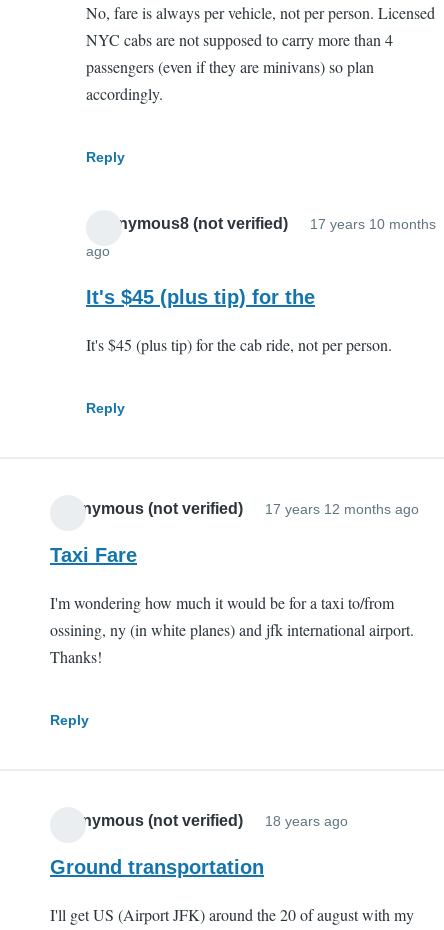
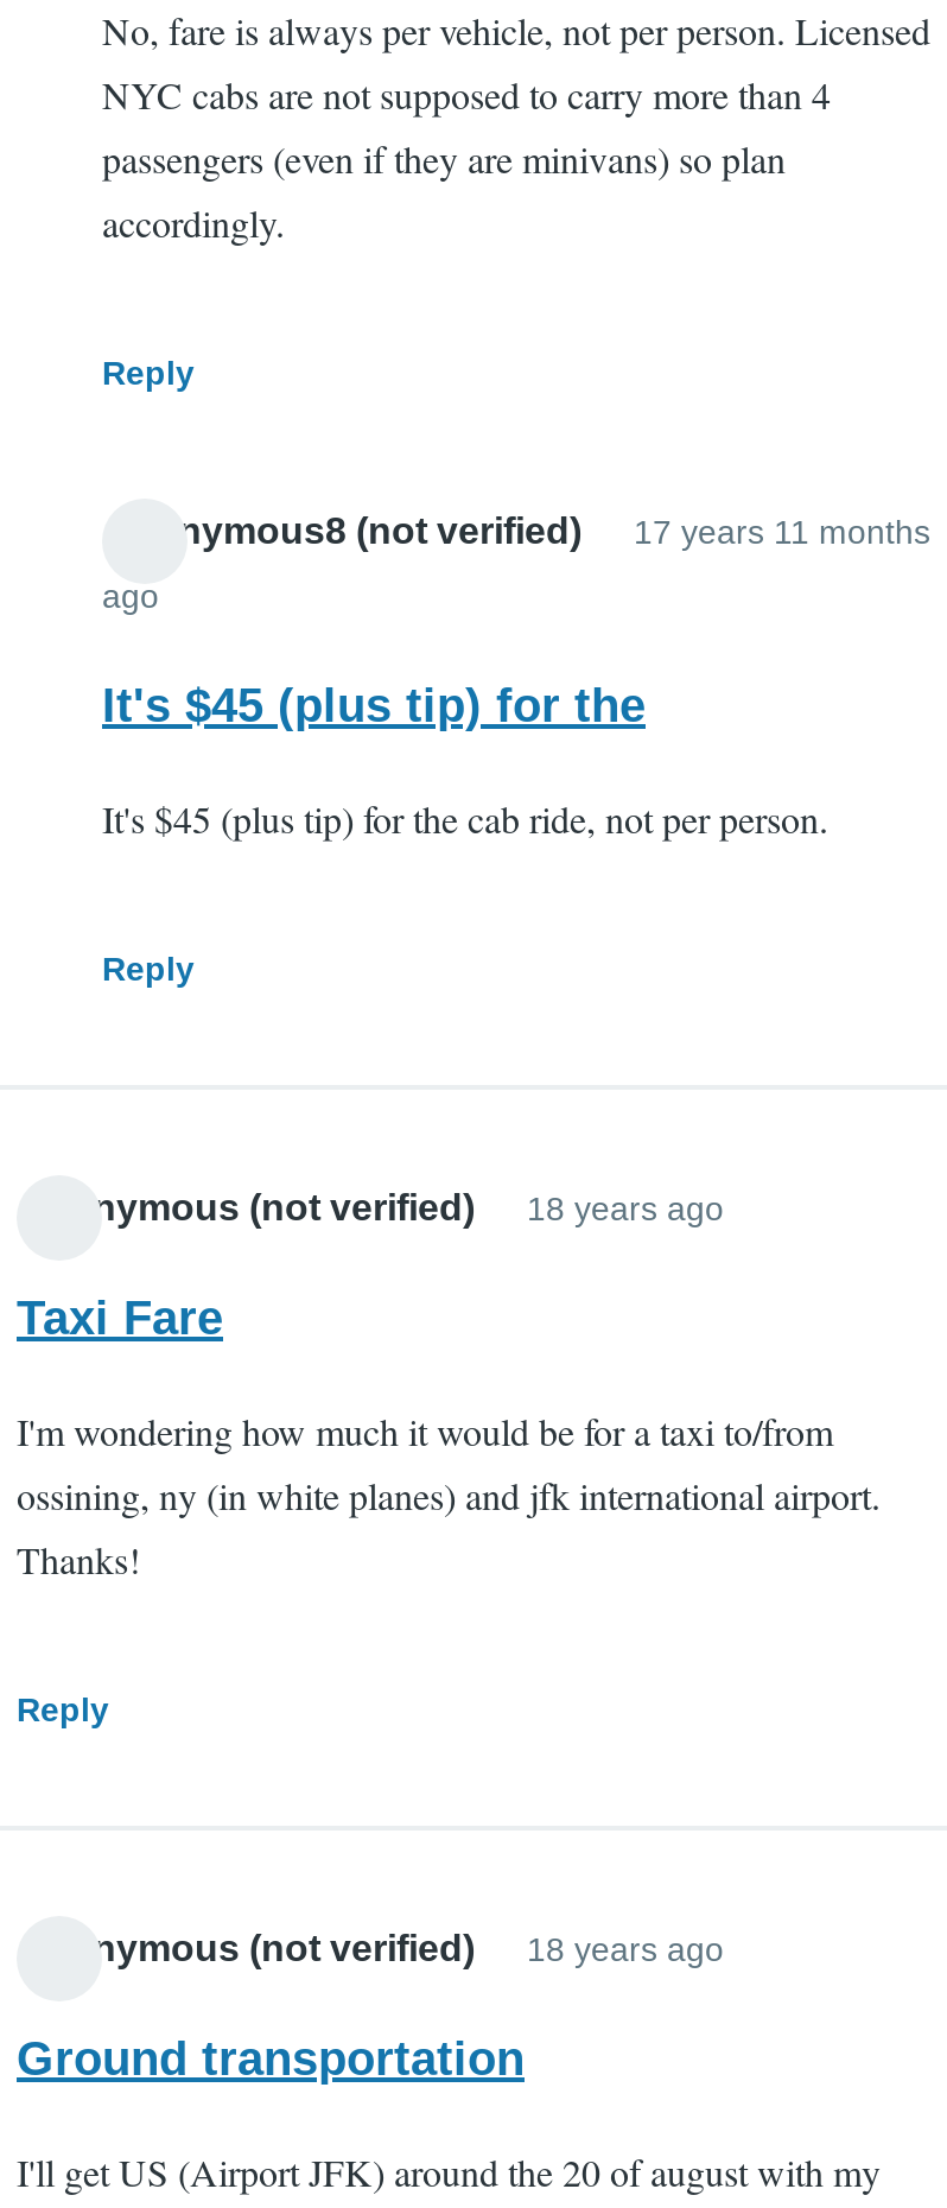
[310,216,436,232] 17 years 10 months -> [634,514,930,552] 17 years 11 months
[265,501,419,517] 17 years 12 months ago -> [527,1190,724,1228] 18 years ago

